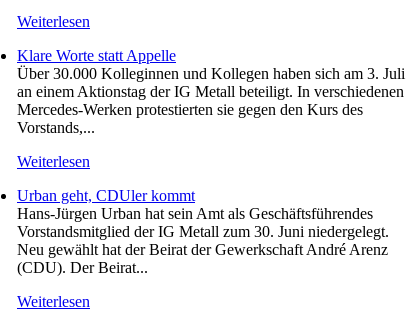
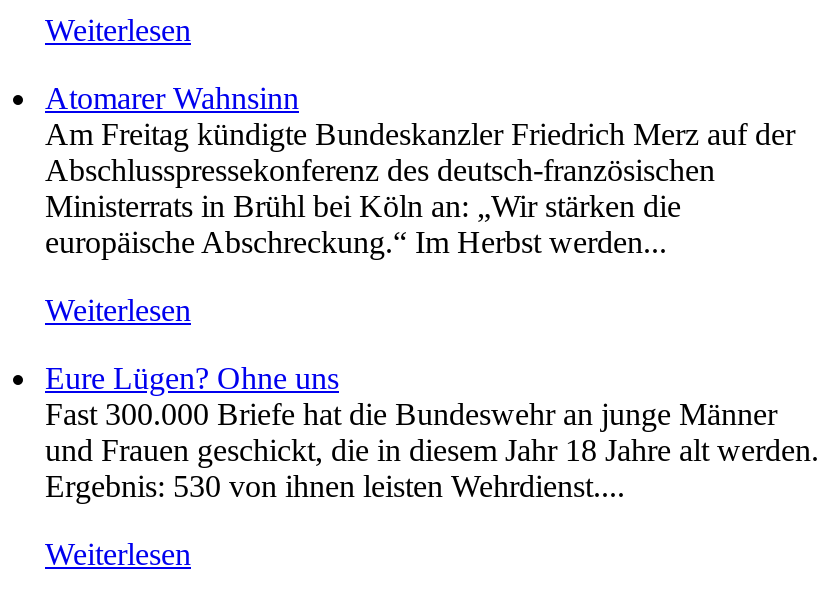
[17,47,405,136] Klare Worte statt Appelle | Über 30.000 Kolleginnen und Kollegen haben sich am 3. Juli | an einem Aktionstag der IG Metall beteiligt. In verschiedenen | Mercedes-Werken protestierten sie gegen den Kurs des | Vorstands,... -> [45,80,795,258] Atomarer Wahnsinn | Am Freitag kündigte Bundeskanzler Friedrich Merz auf der | Abschlusspressekonferenz des deutsch-französischen | Ministerrats in Brühl bei Köln an: „Wir stärken die | europäische Abschreckung.“ Im Herbst werden...
[17,187,389,276] Urban geht, CDUler kommt | Hans-Jürgen Urban hat sein Amt als Geschäftsführendes | Vorstandsmitglied der IG Metall zum 30. Juni niedergelegt. | Neu gewählt hat der Beirat der Gewerkschaft André Arenz | (CDU). Der Beirat... -> [45,360,819,502] Eure Lügen? Ohne uns | Fast 300.000 Briefe hat die Bundeswehr an junge Männer | und Frauen geschickt, die in diesem Jahr 18 Jahre alt werden. | Ergebnis: 530 von ihnen leisten Wehrdienst....

